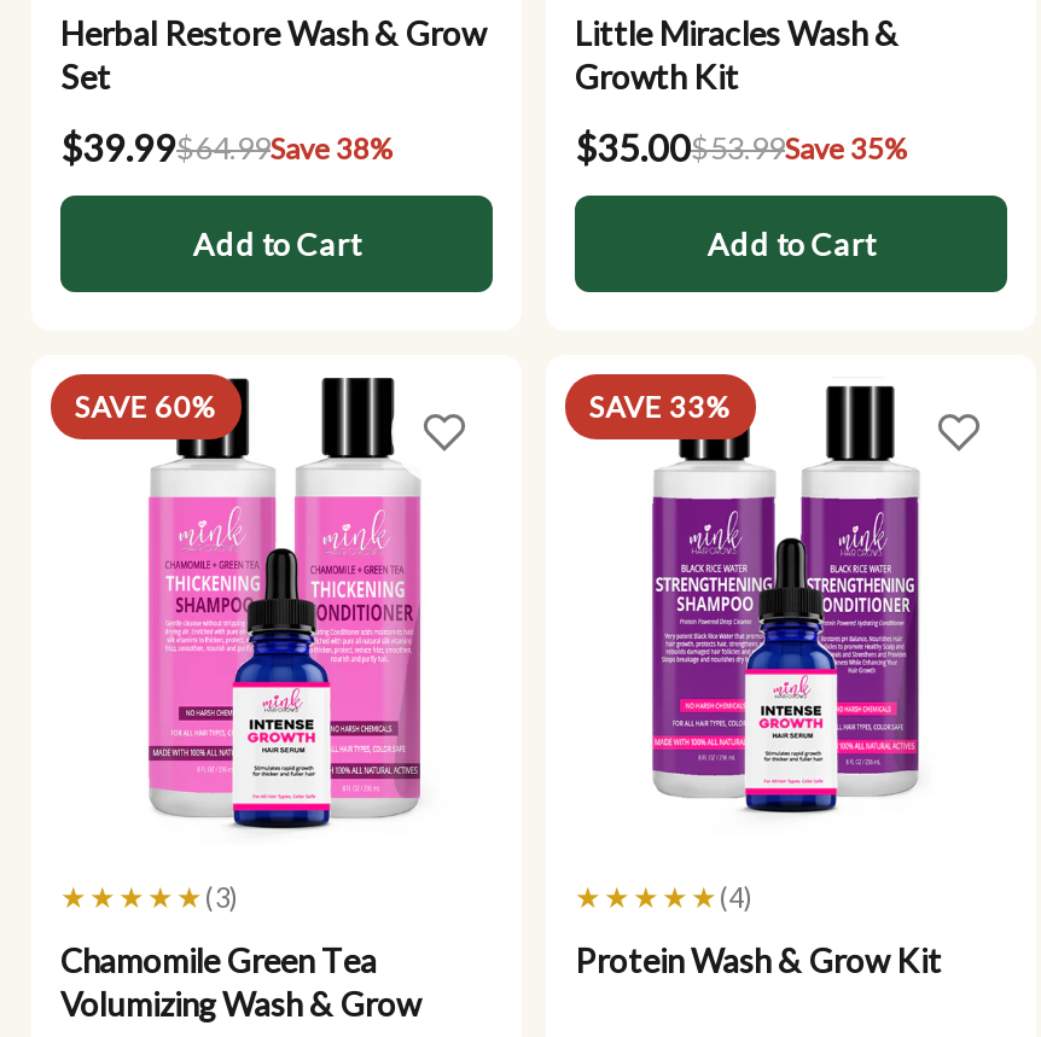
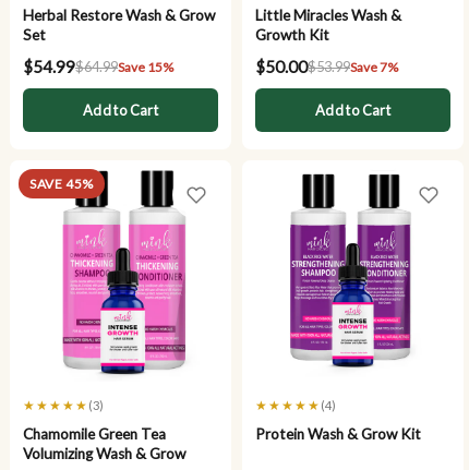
[60,126,394,170] $39.99$64.99Save 38% -> [23,57,173,77] $54.99$64.99Save 15%
[575,126,908,170] $35.00$53.99Save 35% -> [255,57,398,77] $50.00$53.99Save 7%
[75,389,217,426] SAVE 60% -> [29,176,94,192] SAVE 45%
[589,389,731,426] SAVE 33% -> none

